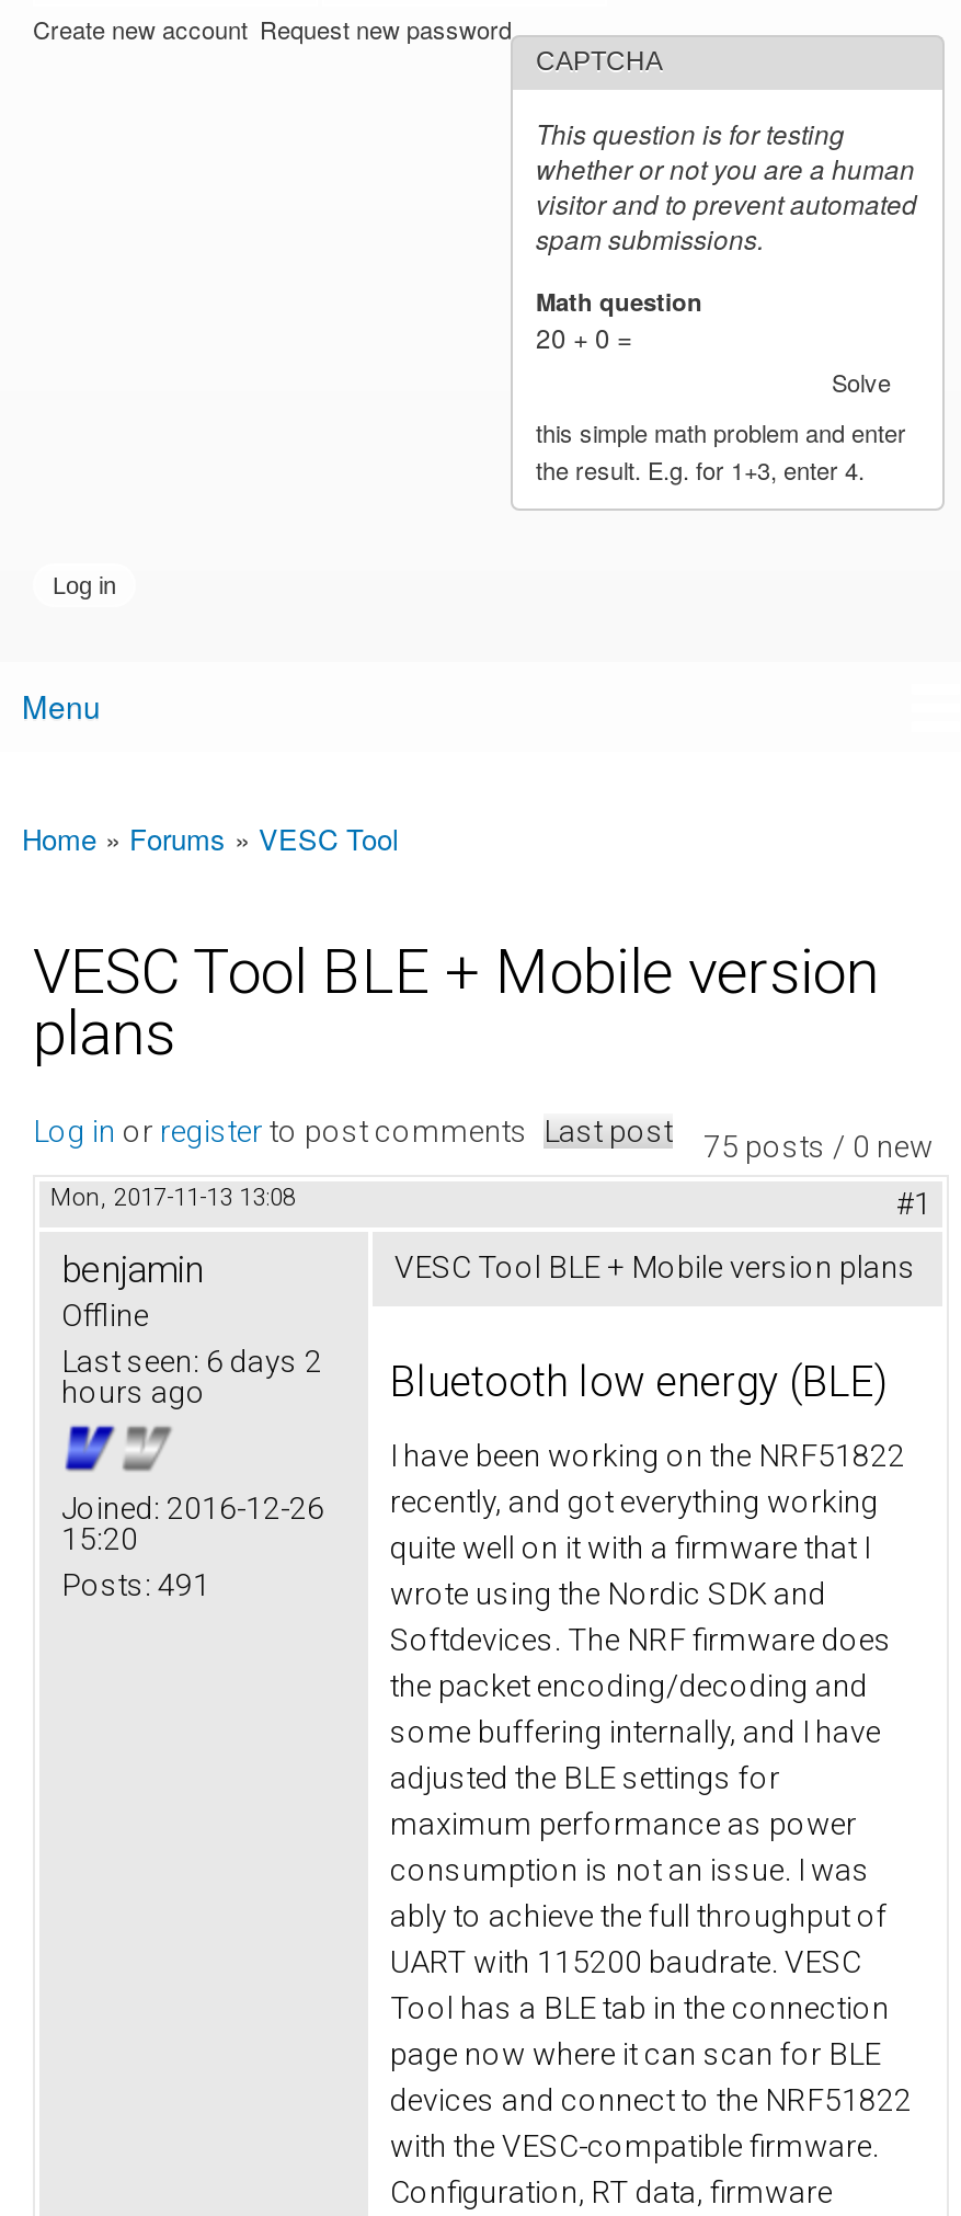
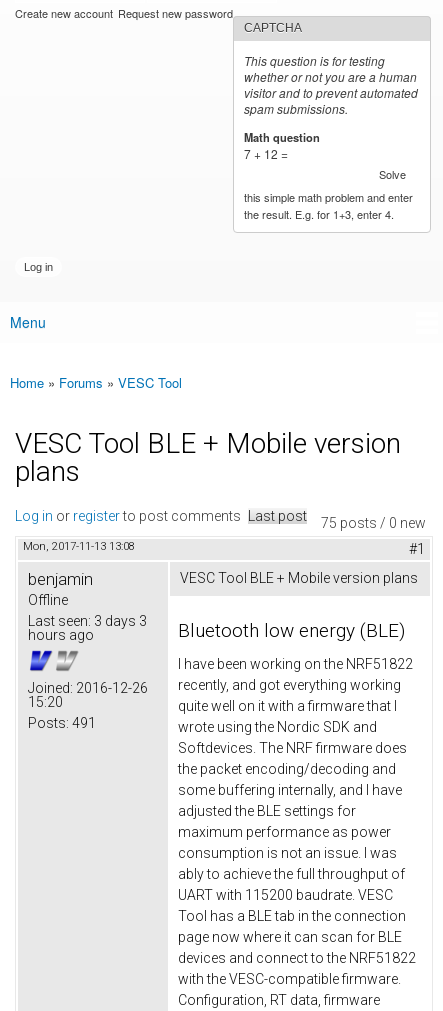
[536,318,632,355] 20 + 0 = -> [244,145,288,162] 7 + 12 =
[61,1343,322,1378] Last seen: 6 days 2 -> [28,613,147,629] Last seen: 3 days 3

